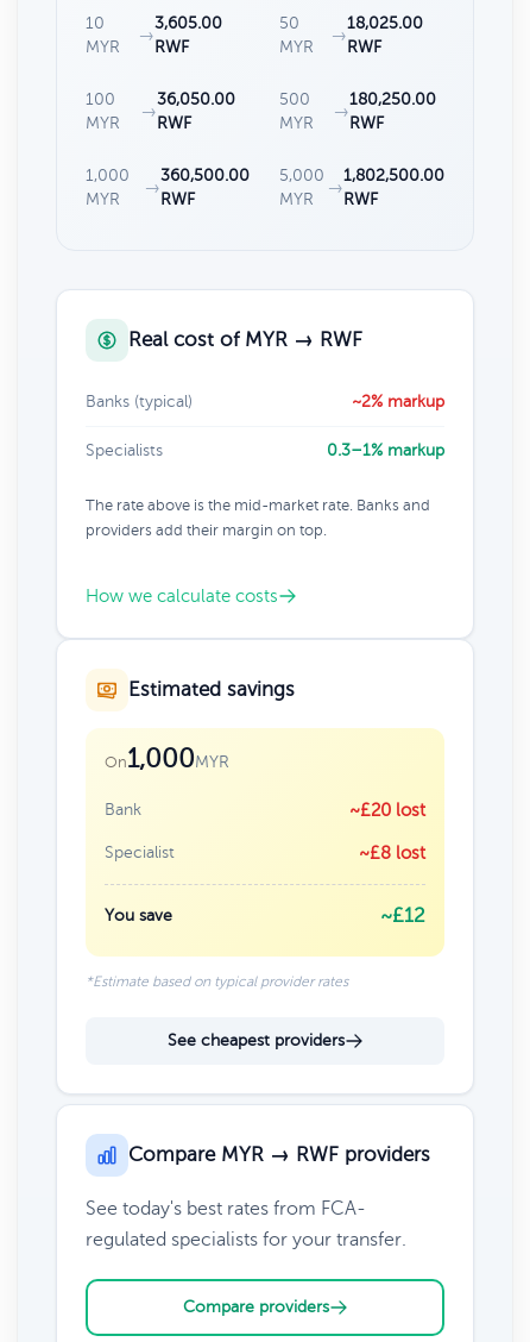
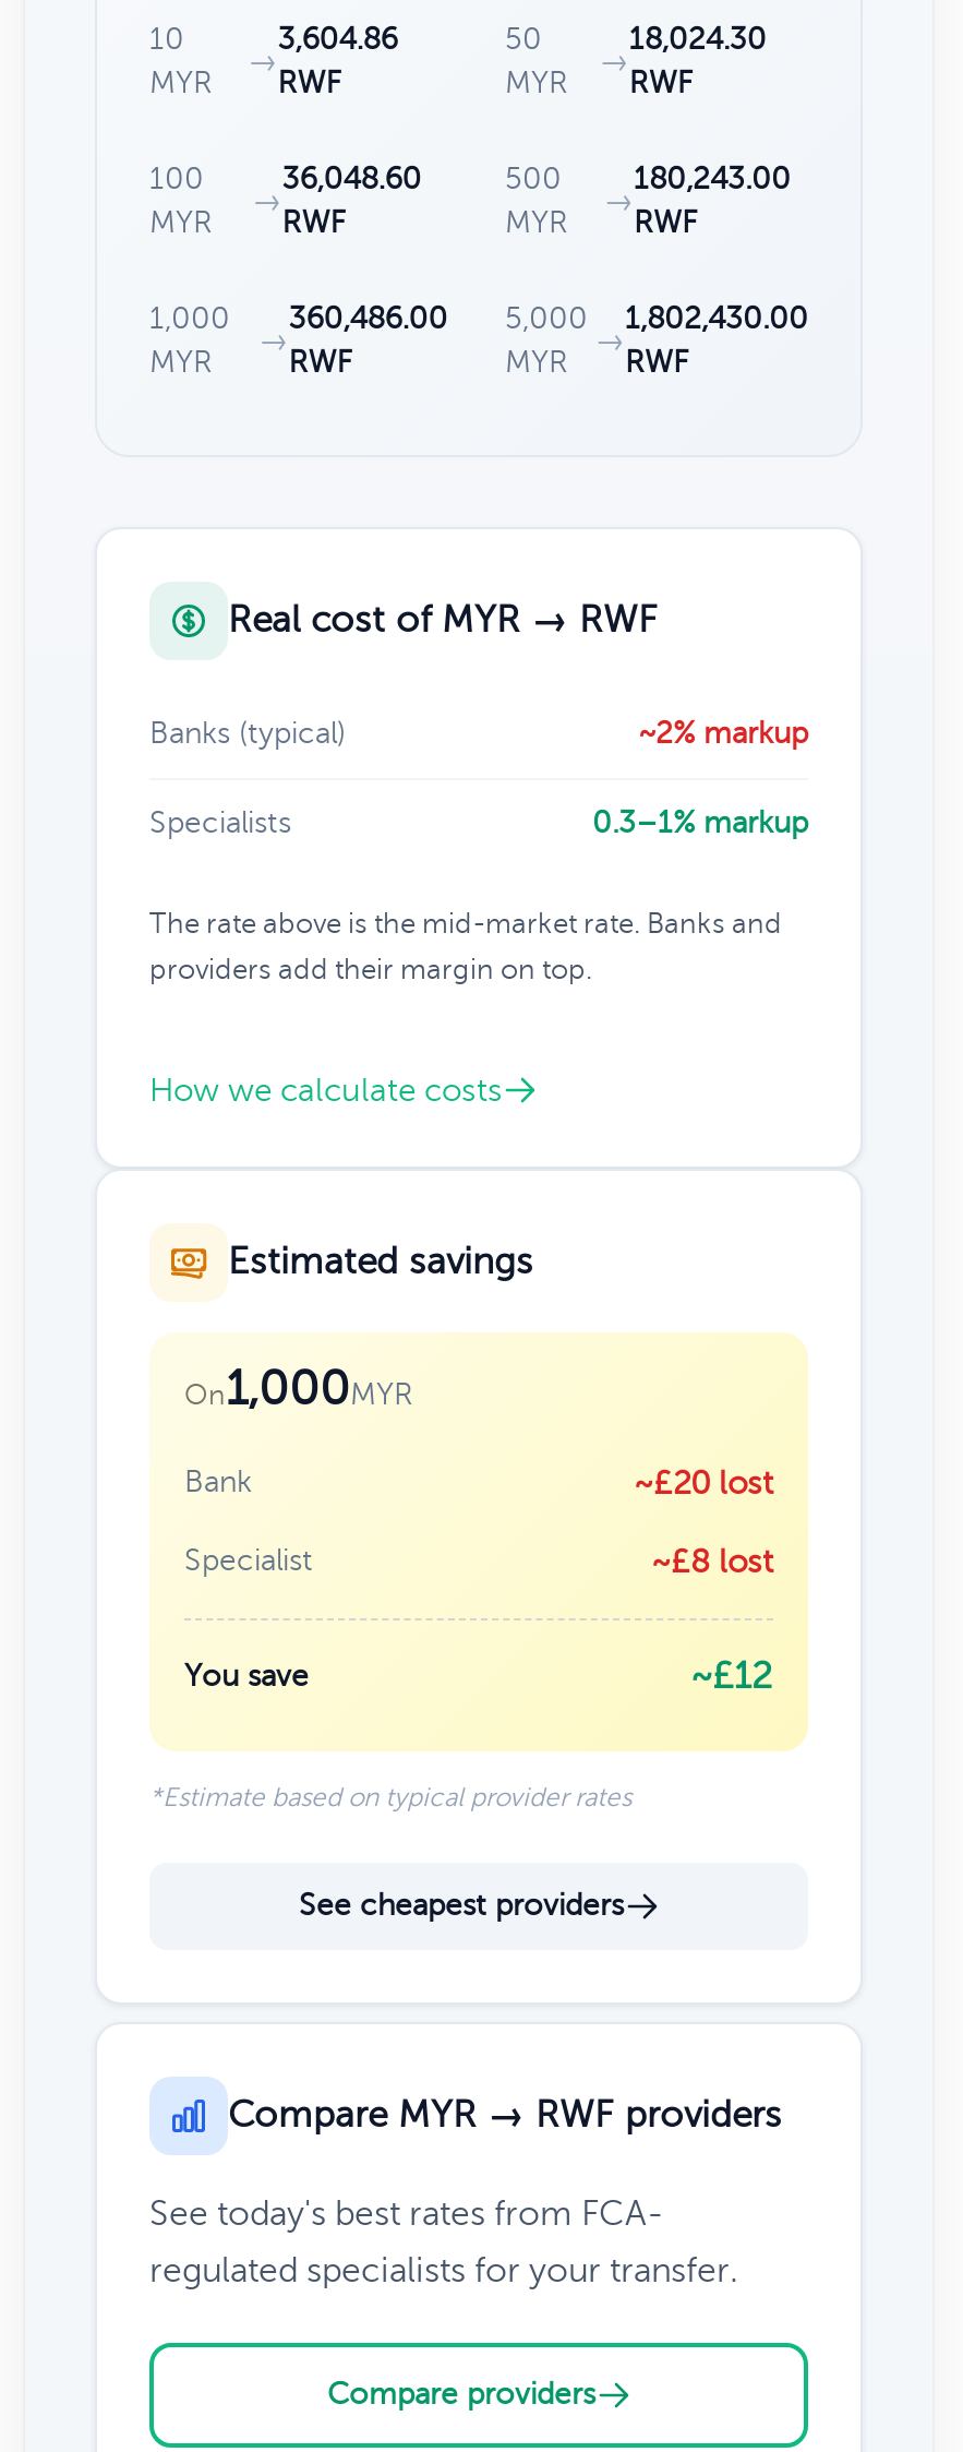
[155,14,222,32] 3,605.00 -> [277,22,397,55] 3,604.86
[346,14,422,32] 18,025.00 -> [629,22,766,55] 18,024.30
[157,90,236,108] 36,050.00 -> [282,162,422,194] 36,048.60
[349,90,436,108] 180,250.00 -> [634,162,791,194] 180,243.00
[161,166,250,184] 360,500.00 -> [288,301,448,334] 360,486.00
[343,166,444,184] 1,802,500.00 -> [625,301,808,334] 1,802,430.00

